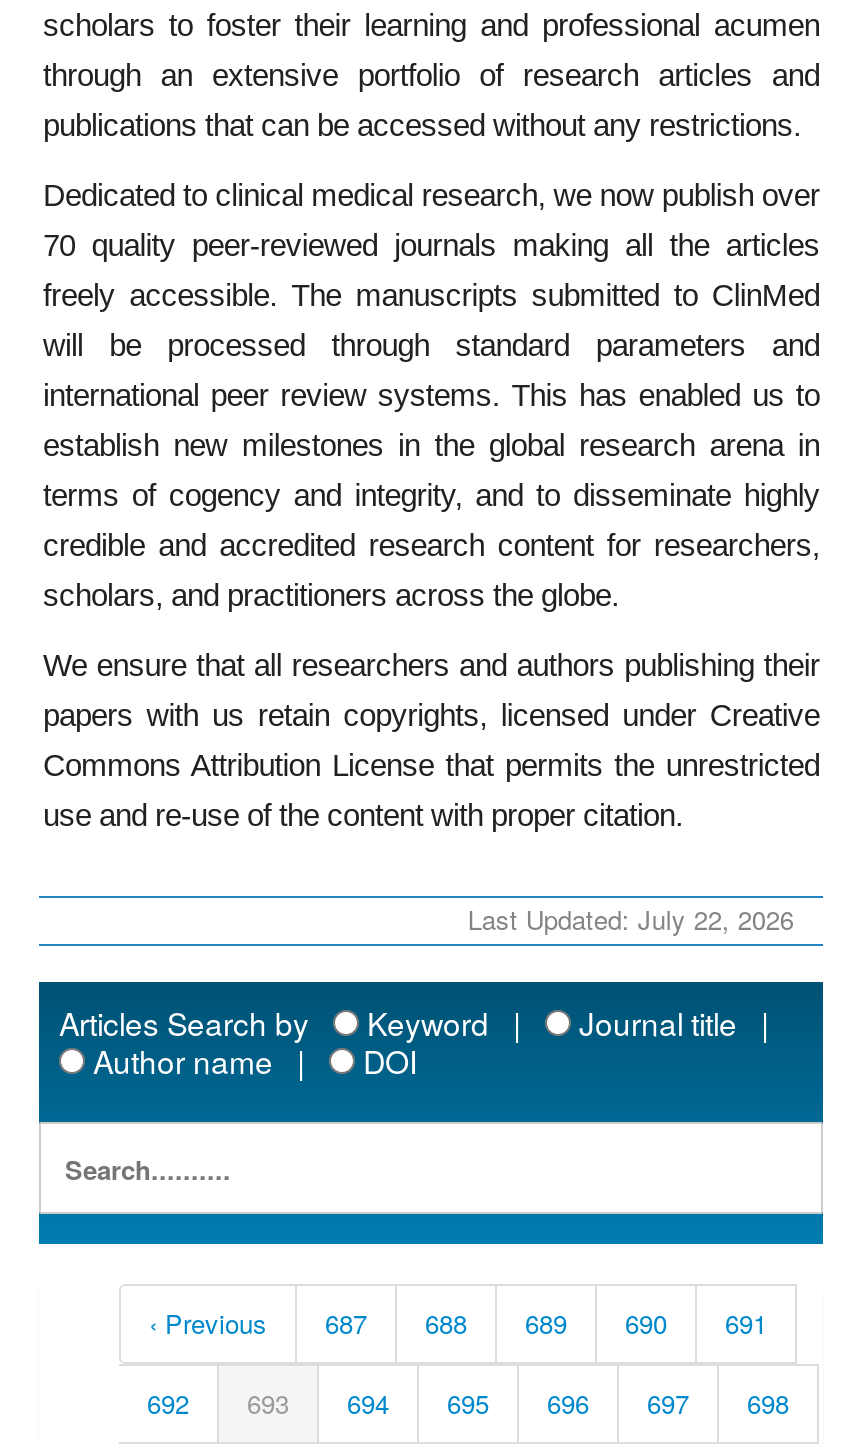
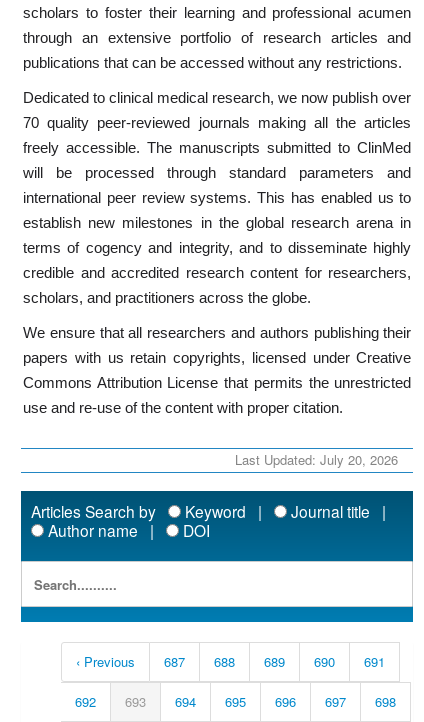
[468,901,794,939] Last Updated: July 22, 2026 -> [235,450,398,469] Last Updated: July 20, 2026

